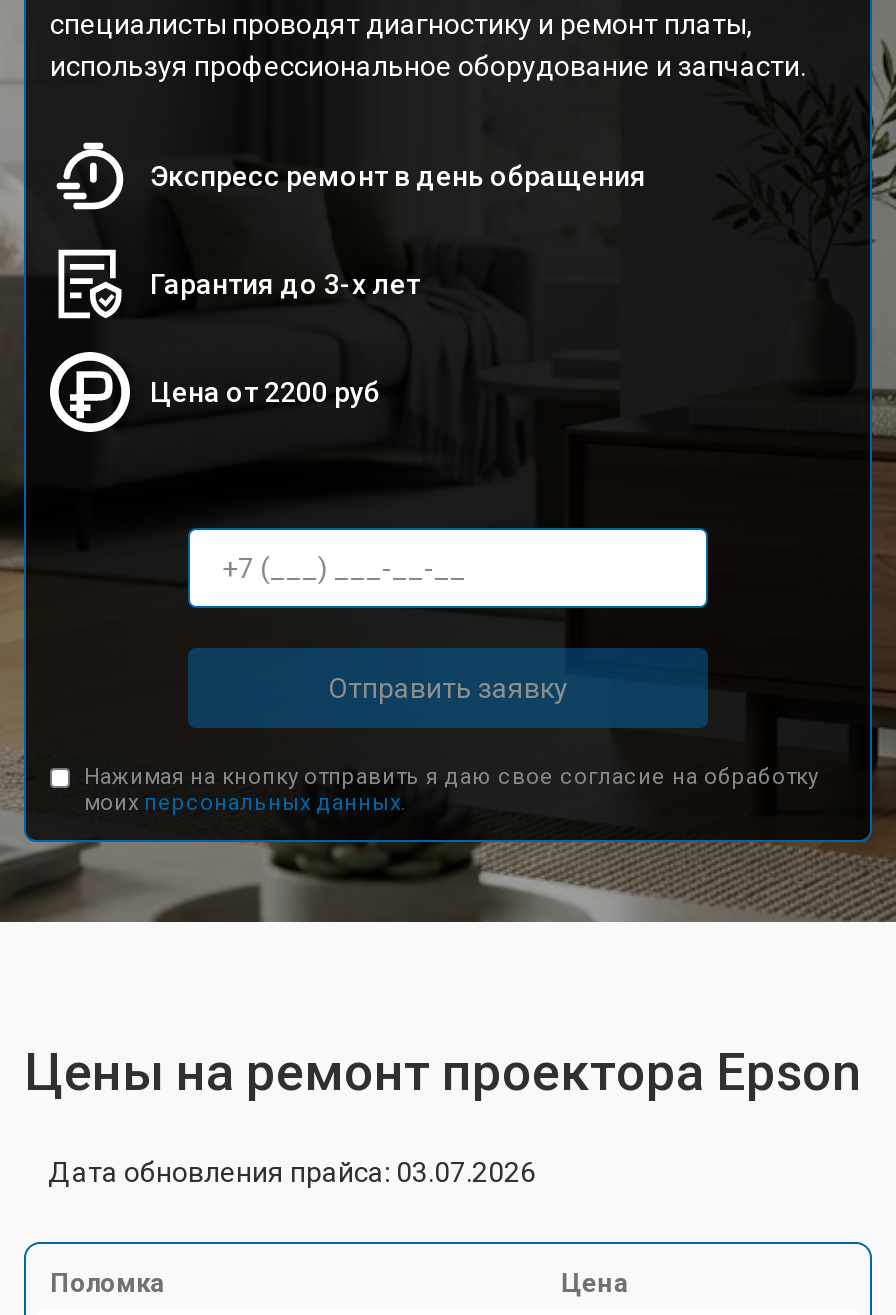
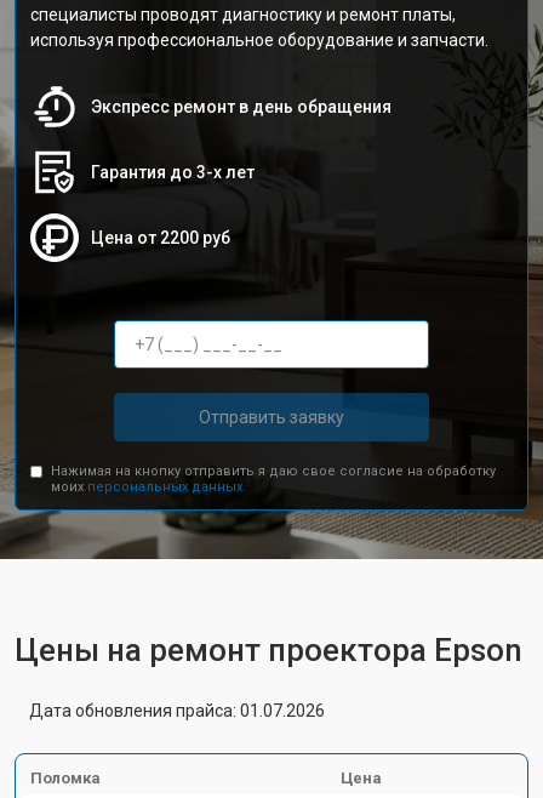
[48,1156,536,1188] Дата обновления прайса: 03.07.2026 -> [29,701,325,720] Дата обновления прайса: 01.07.2026

